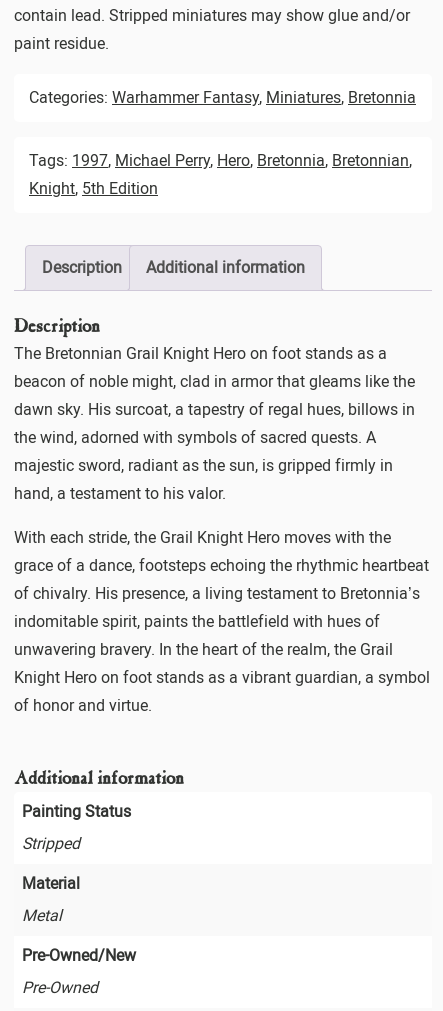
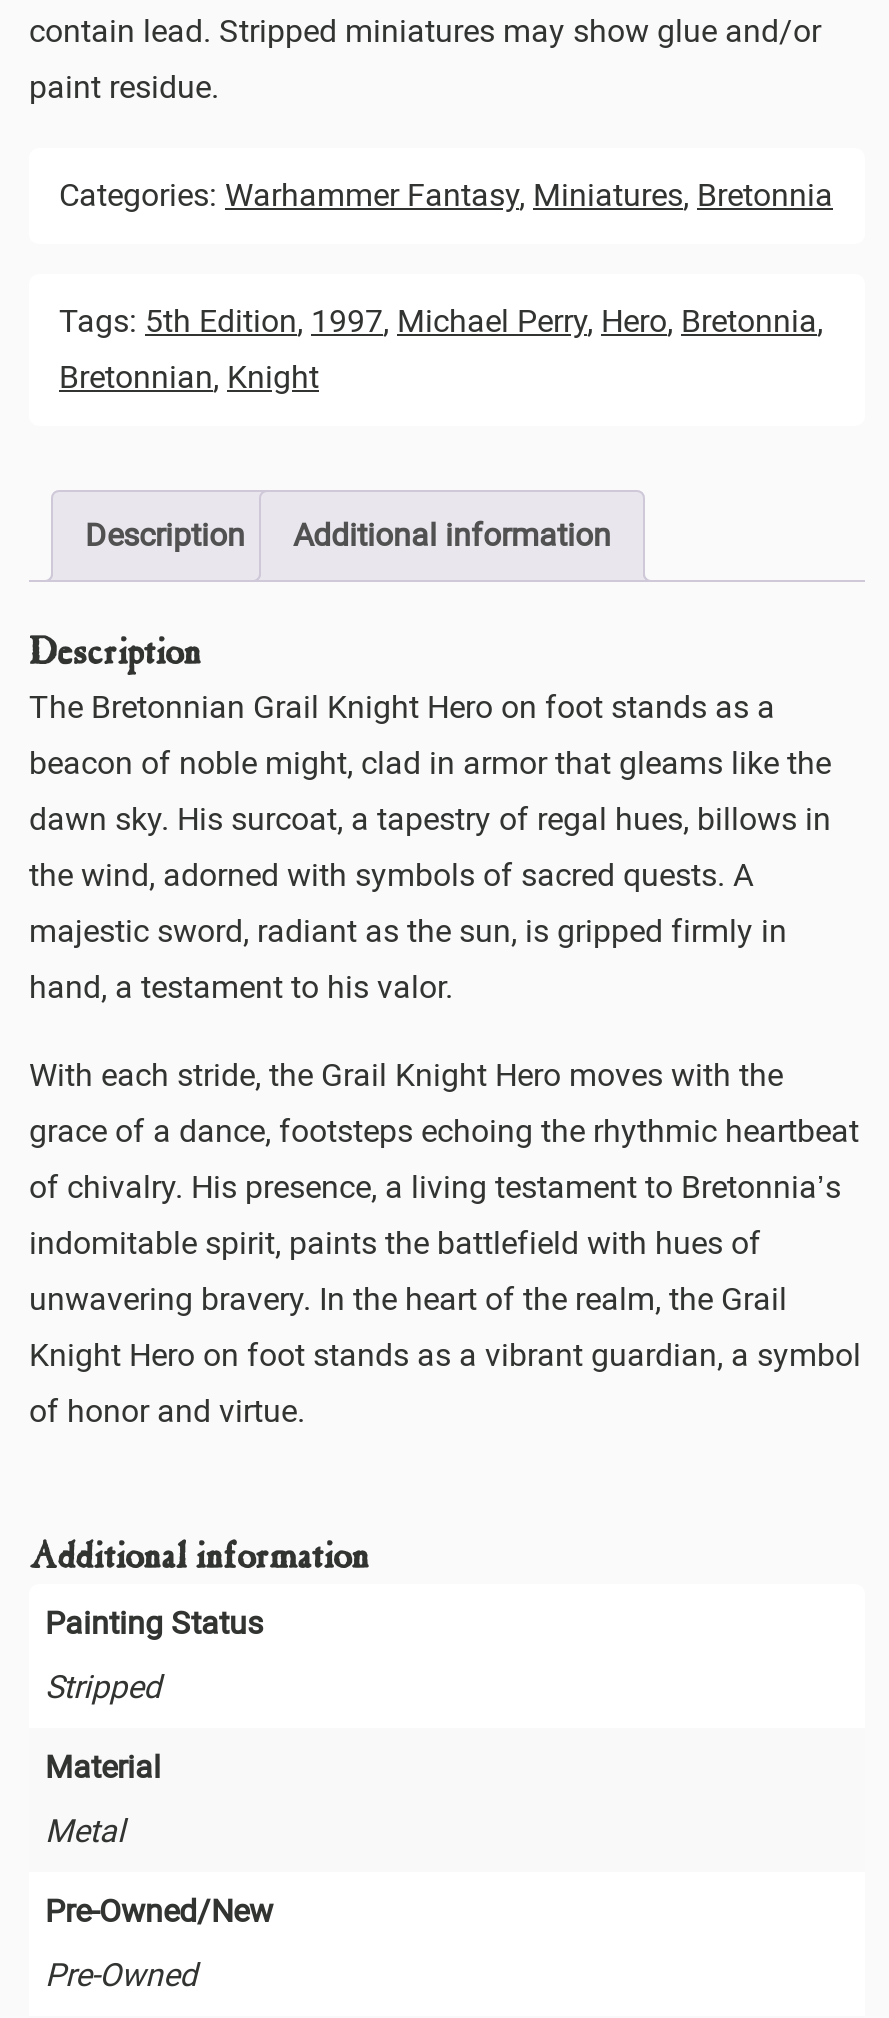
[29,150,412,169] Tags: 1997, Michael Perry, Hero, Bretonnia, Bretonnian, -> [59,301,823,339] Tags: 5th Edition, 1997, Michael Perry, Hero, Bretonnia,
[29,178,158,197] Knight, 5th Edition -> [59,357,319,395] Bretonnian, Knight

